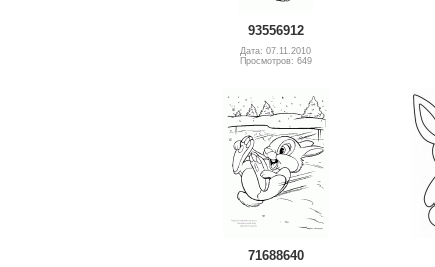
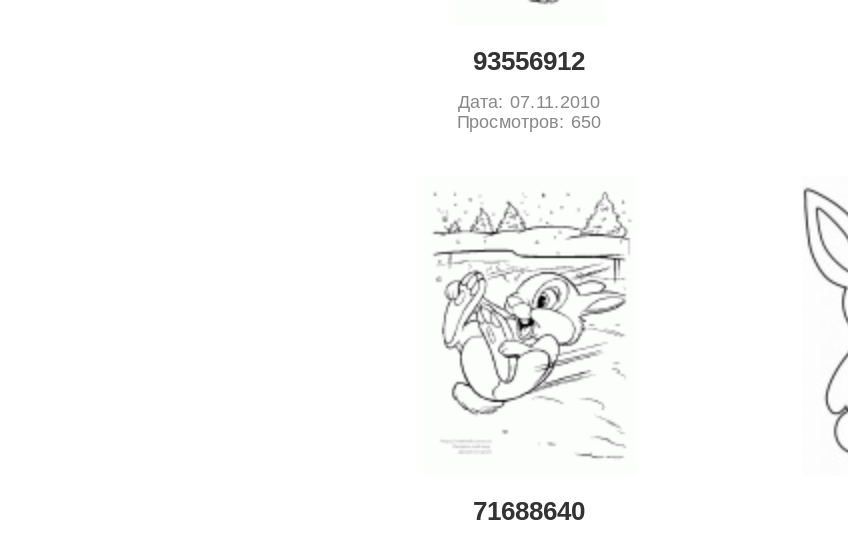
[239,56,311,66] Просмотров: 649 -> [457,111,601,131] Просмотров: 650

